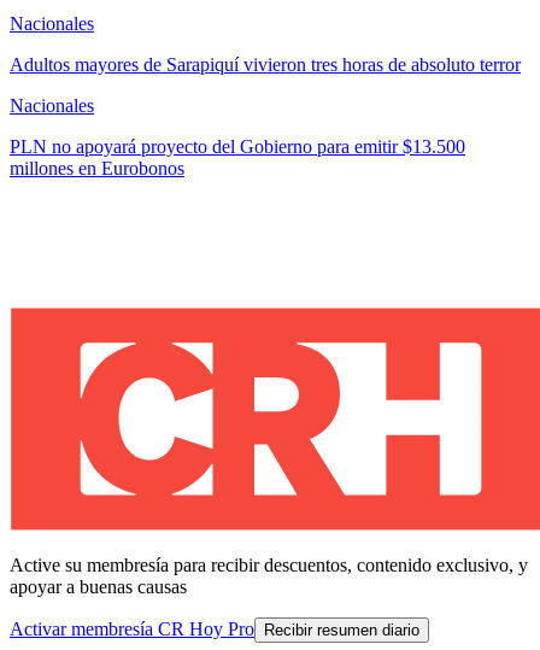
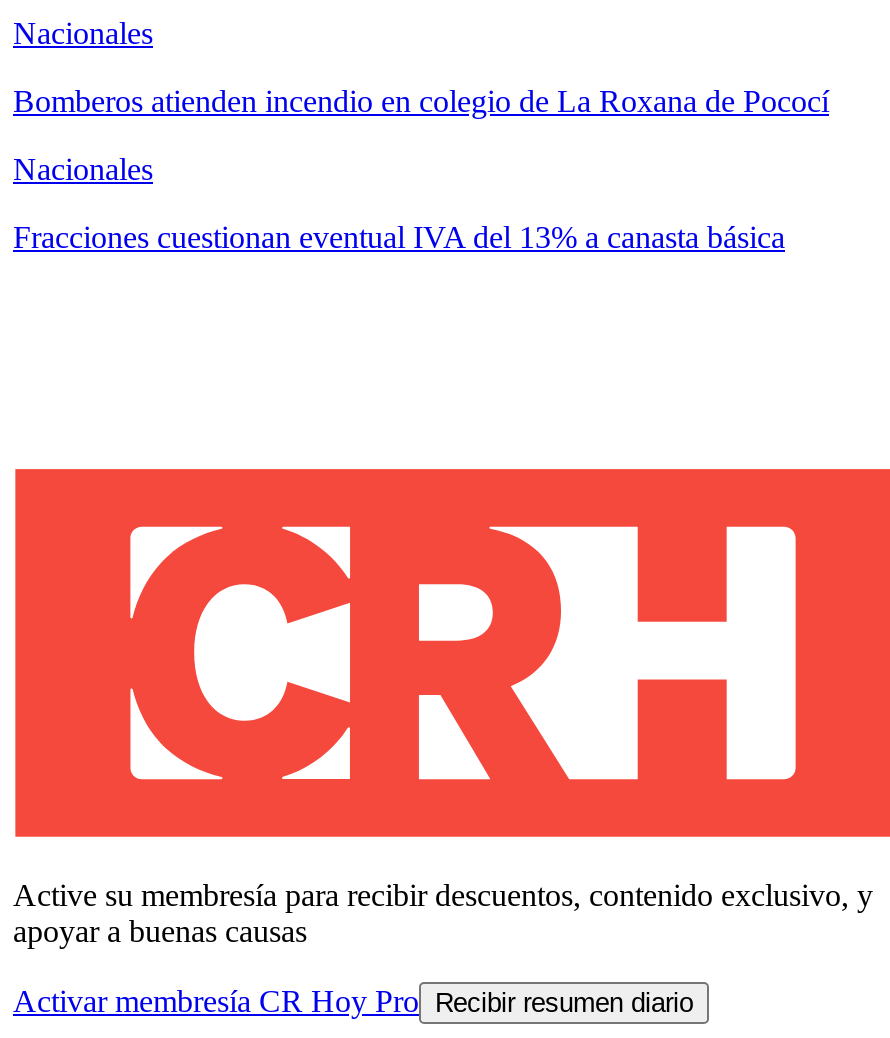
[10,54,521,75] Adultos mayores de Sarapiquí vivieron tres horas de absoluto terror -> [13,84,829,118] Bomberos atienden incendio en colegio de La Roxana de Pococí
[10,136,465,179] PLN no apoyará proyecto del Gobierno para emitir $13.500 | millones en Eurobonos -> [13,220,785,254] Fracciones cuestionan eventual IVA del 13% a canasta básica

